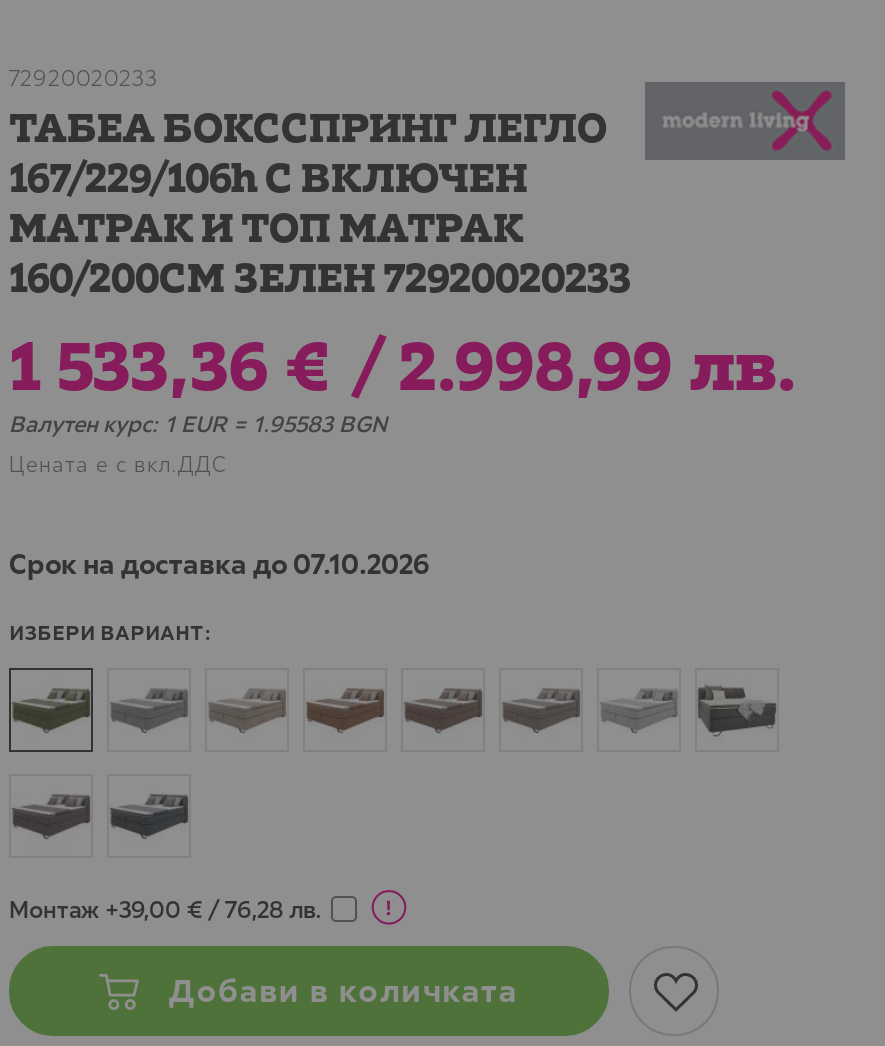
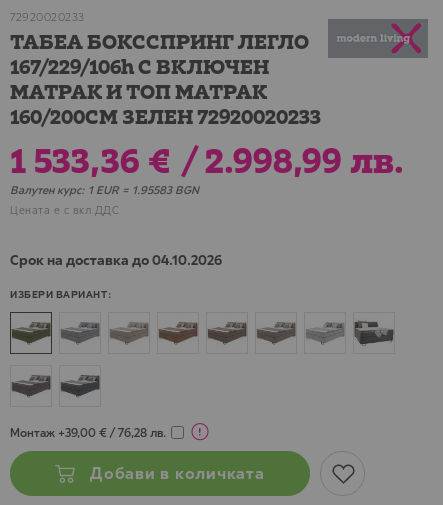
[9,546,429,582] Срок на доставка до 07.10.2026 -> [10,251,222,269] Срок на доставка до 04.10.2026

